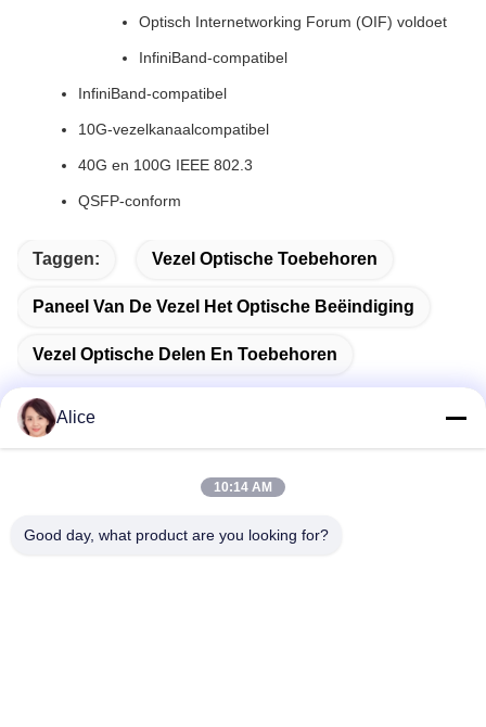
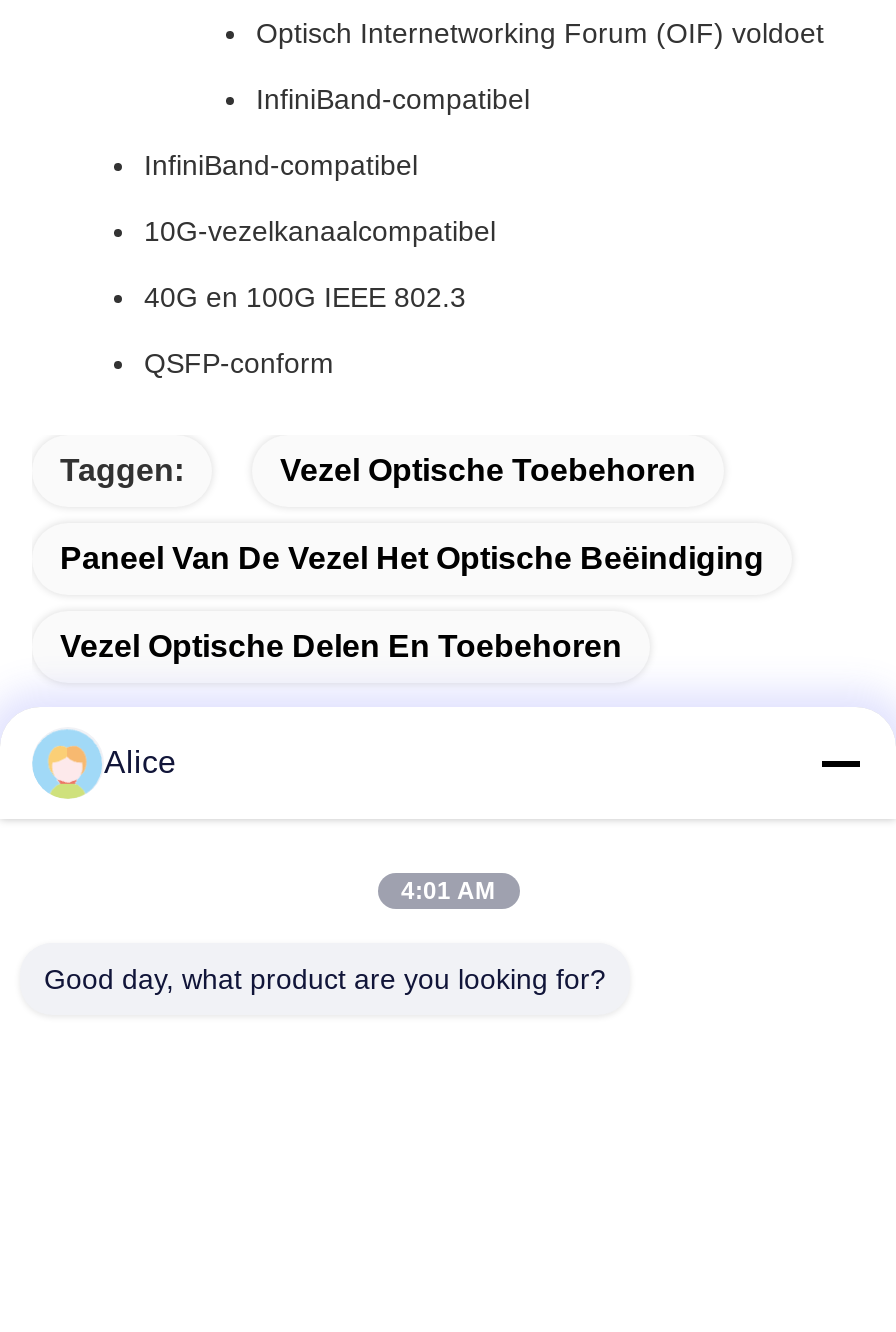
[17,397,53,437] [image] -> [32,727,98,799] [image]
[214,480,272,495] 10:14 AM -> [401,877,495,905] 4:01 AM

